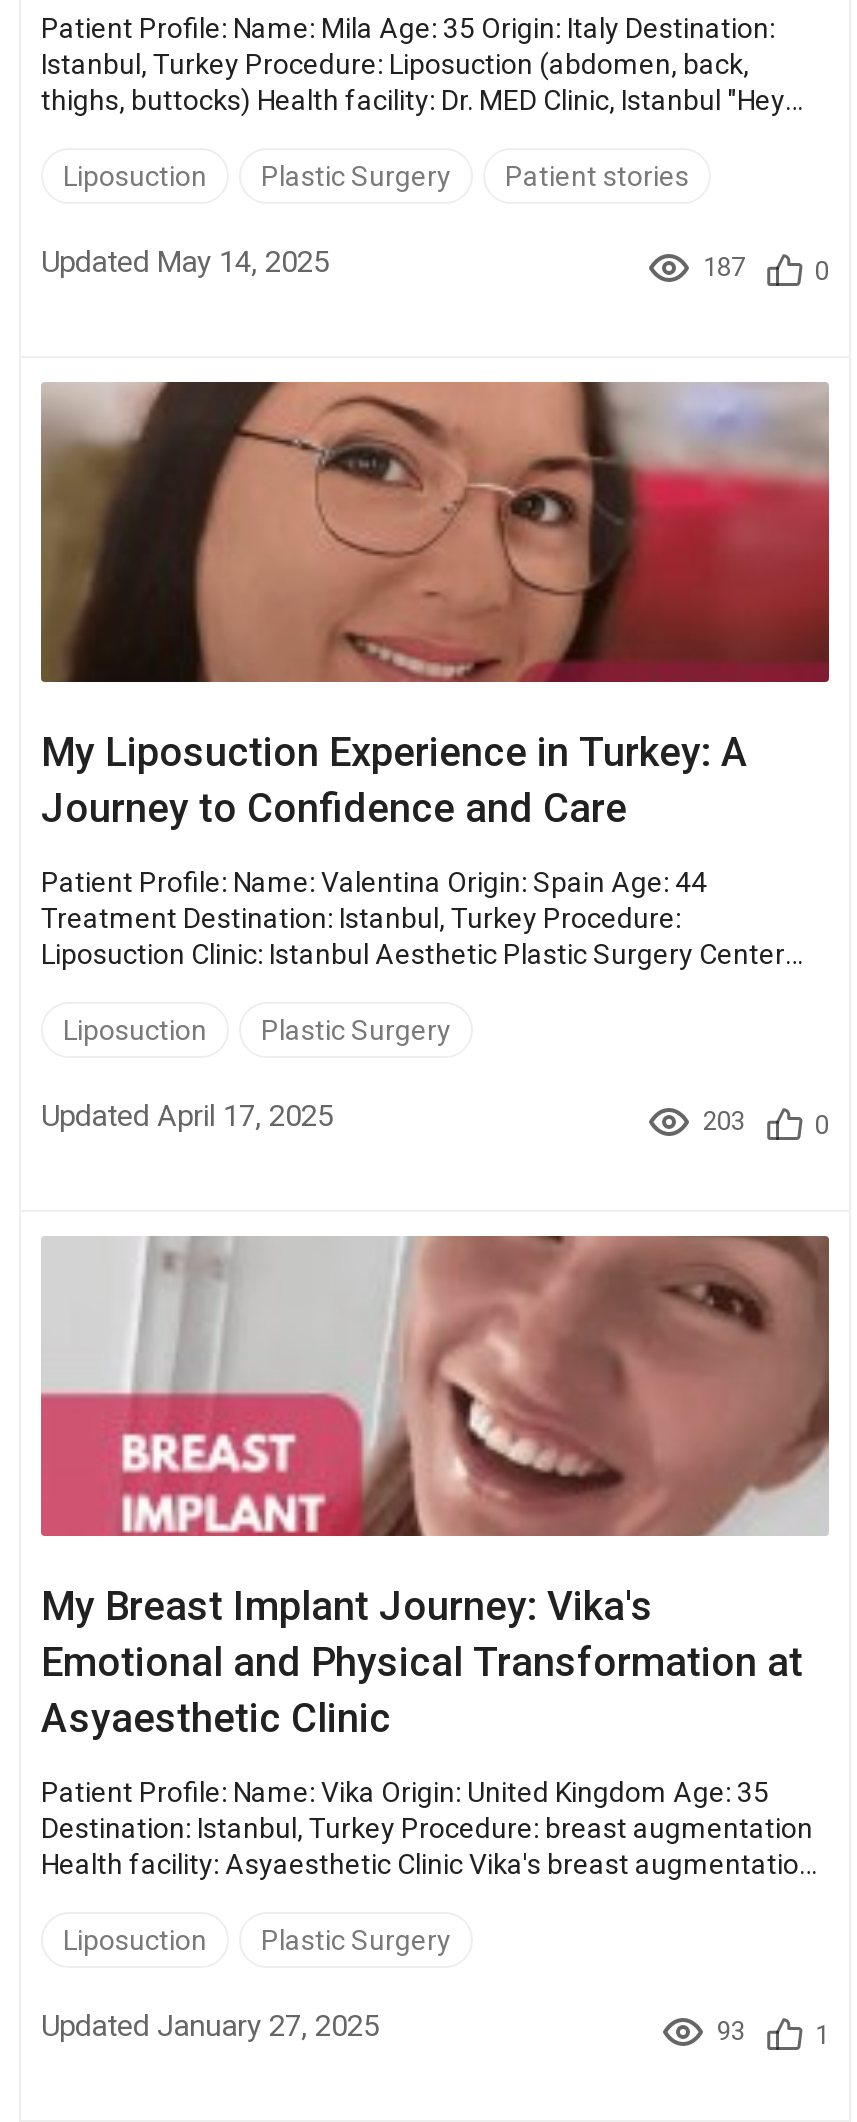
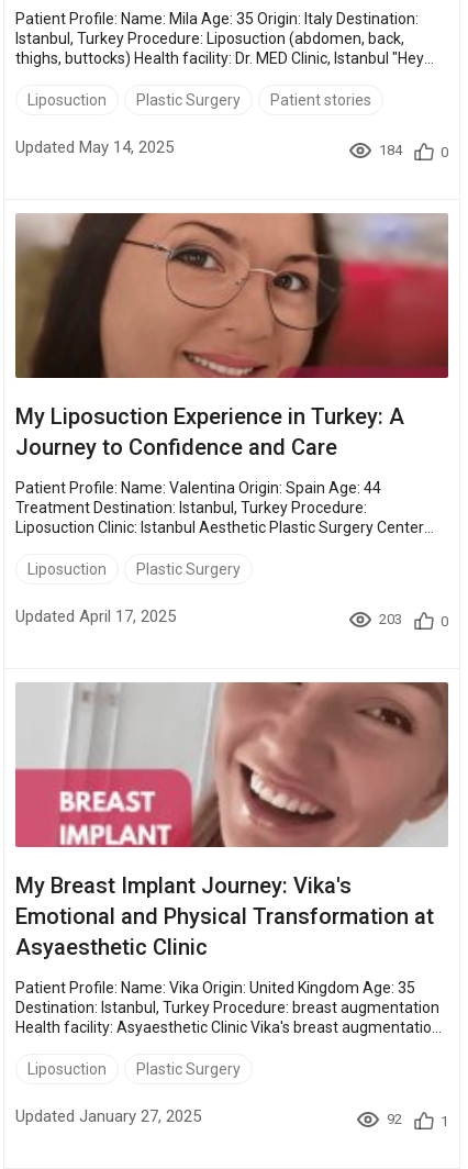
[703,253,745,283] 187 -> [379,142,402,159] 184
[717,2017,745,2047] 93 -> [387,1111,402,1128] 92

